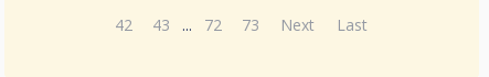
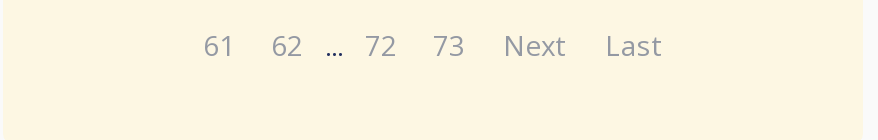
[115,14,132,35] 42 -> [203,26,235,64] 61
[152,14,222,35] 43 ... 72 -> [271,26,397,64] 62 ... 72

